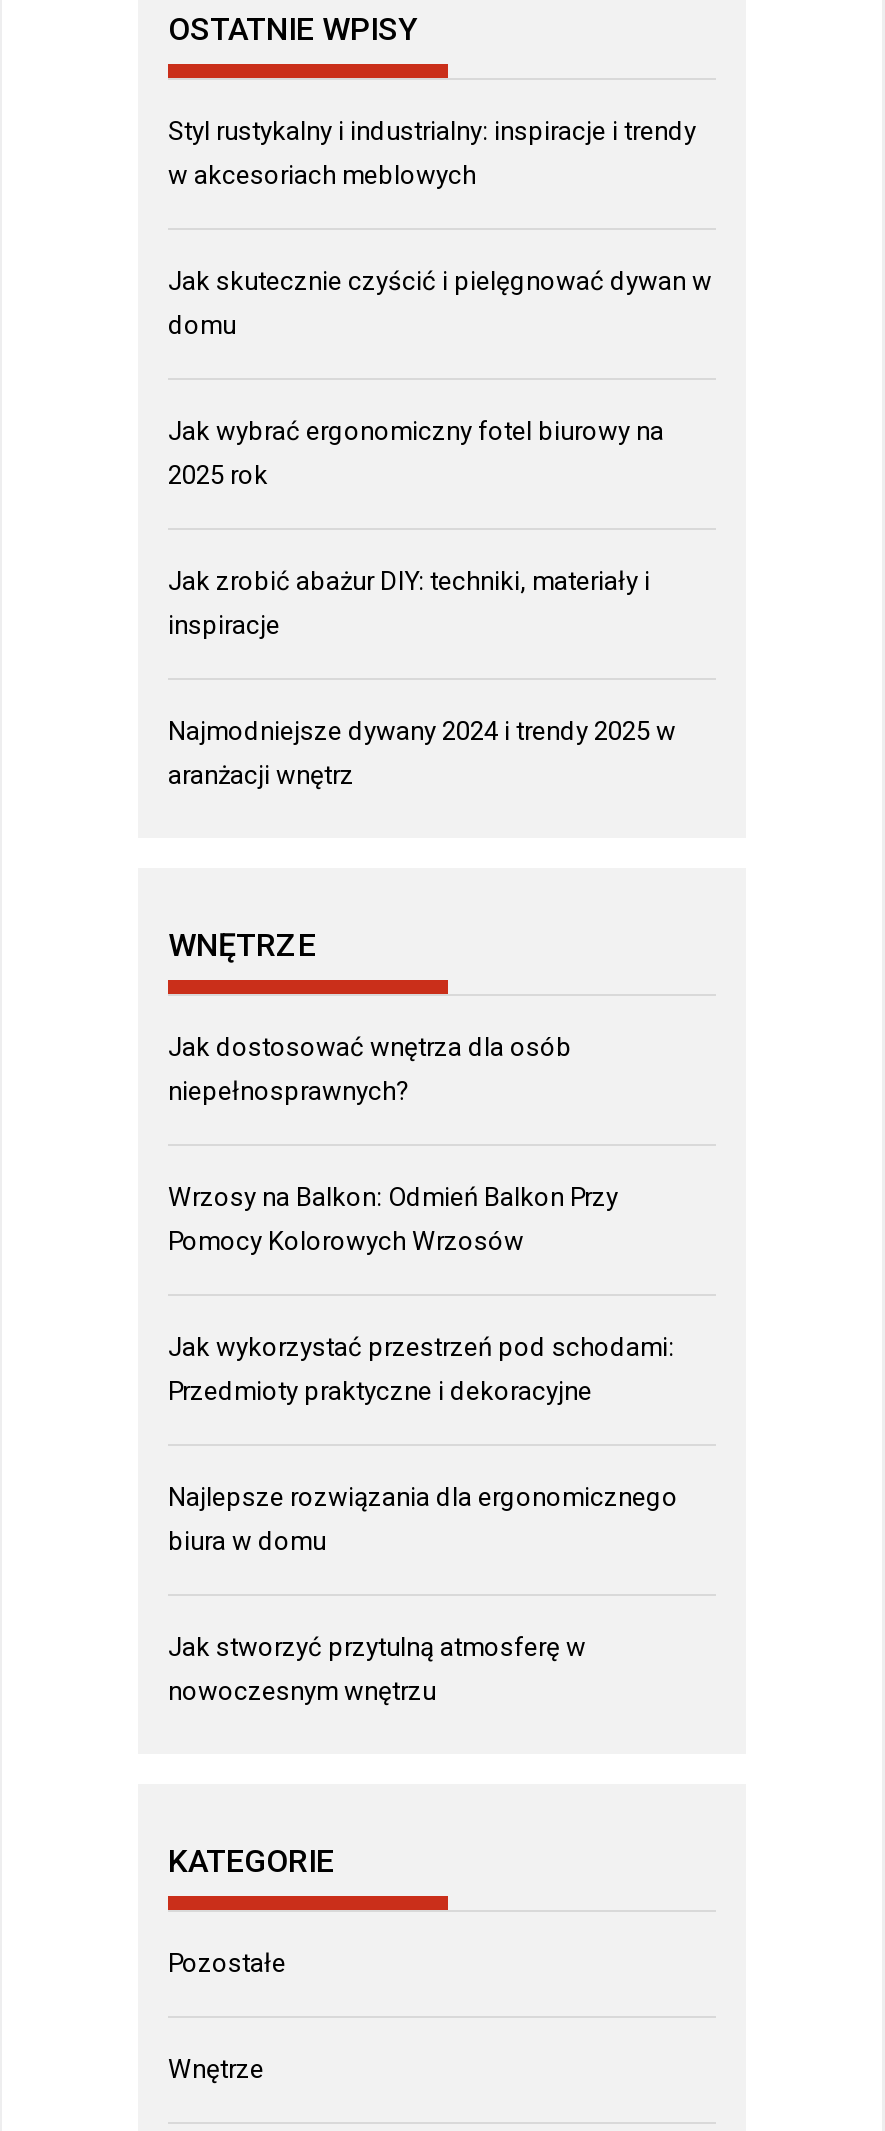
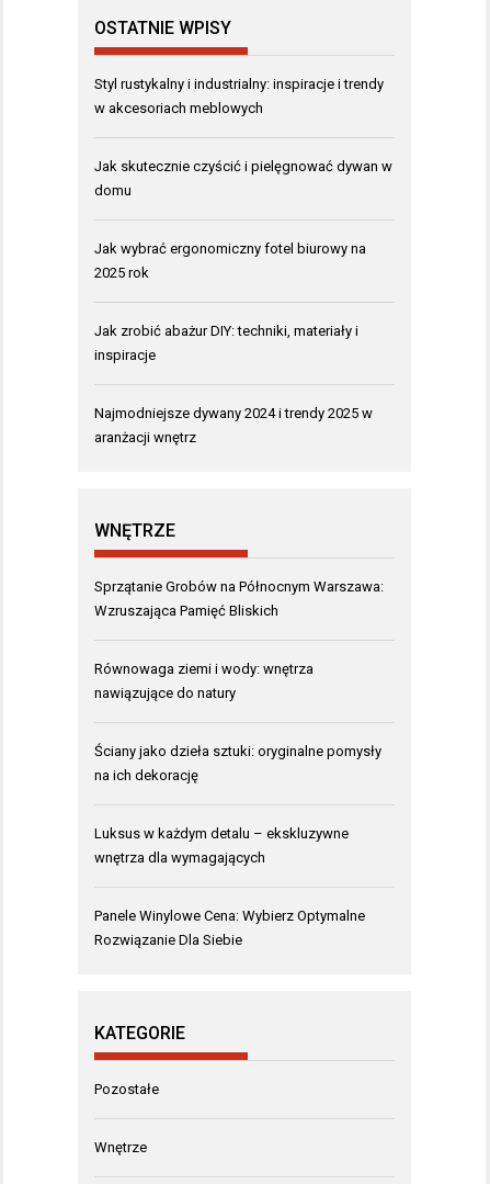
[168,1032,572,1062] Jak dostosować wnętrza dla osób -> [94,578,384,595] Sprzątanie Grobów na Północnym Warszawa:
[168,1076,410,1106] niepełnosprawnych? -> [94,602,278,619] Wzruszająca Pamięć Bliskich
[168,1182,618,1212] Wrzosy na Balkon: Odmień Balkon Przy -> [94,660,314,677] Równowaga ziemi i wody: wnętrza
[168,1226,524,1256] Pomocy Kolorowych Wrzosów -> [94,685,236,701] nawiązujące do natury
[168,1332,674,1362] Jak wykorzystać przestrzeń pod schodami: -> [94,743,381,759] Ściany jako dzieła sztuki: oryginalne pomysły
[168,1376,592,1406] Przedmioty praktyczne i dekoracyjne -> [94,767,198,783] na ich dekorację
[168,1482,678,1512] Najlepsze rozwiązania dla ergonomicznego -> [94,825,349,841] Luksus w każdym detalu – ekskluzywne
[168,1526,326,1556] biura w domu -> [94,849,265,866] wnętrza dla wymagających
[168,1632,586,1662] Jak stworzyć przytulną atmosferę w -> [94,907,365,924] Panele Winylowe Cena: Wybierz Optymalne
[168,1676,436,1706] nowoczesnym wnętrzu -> [94,931,242,948] Rozwiązanie Dla Siebie

